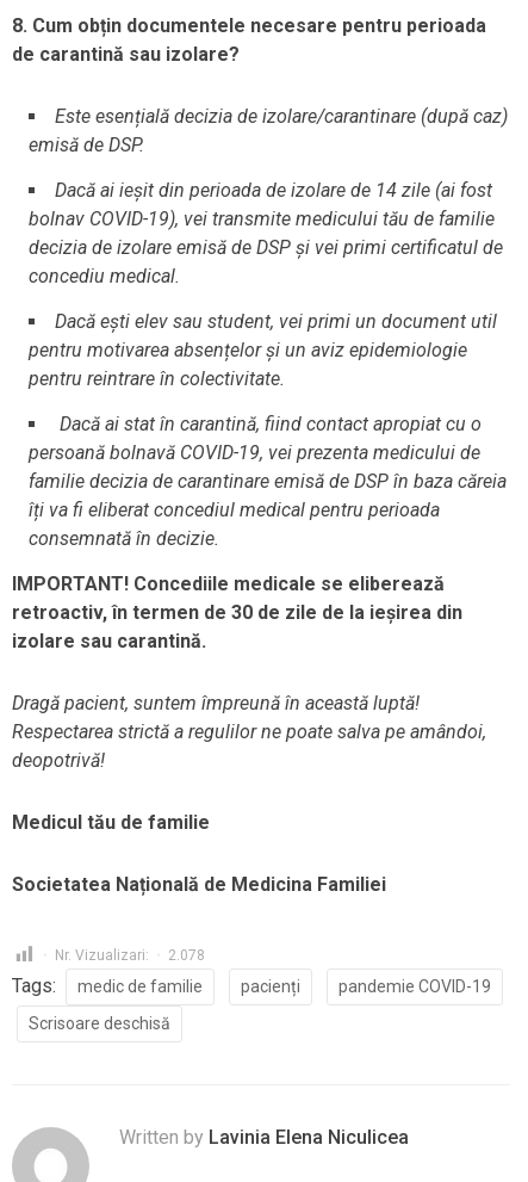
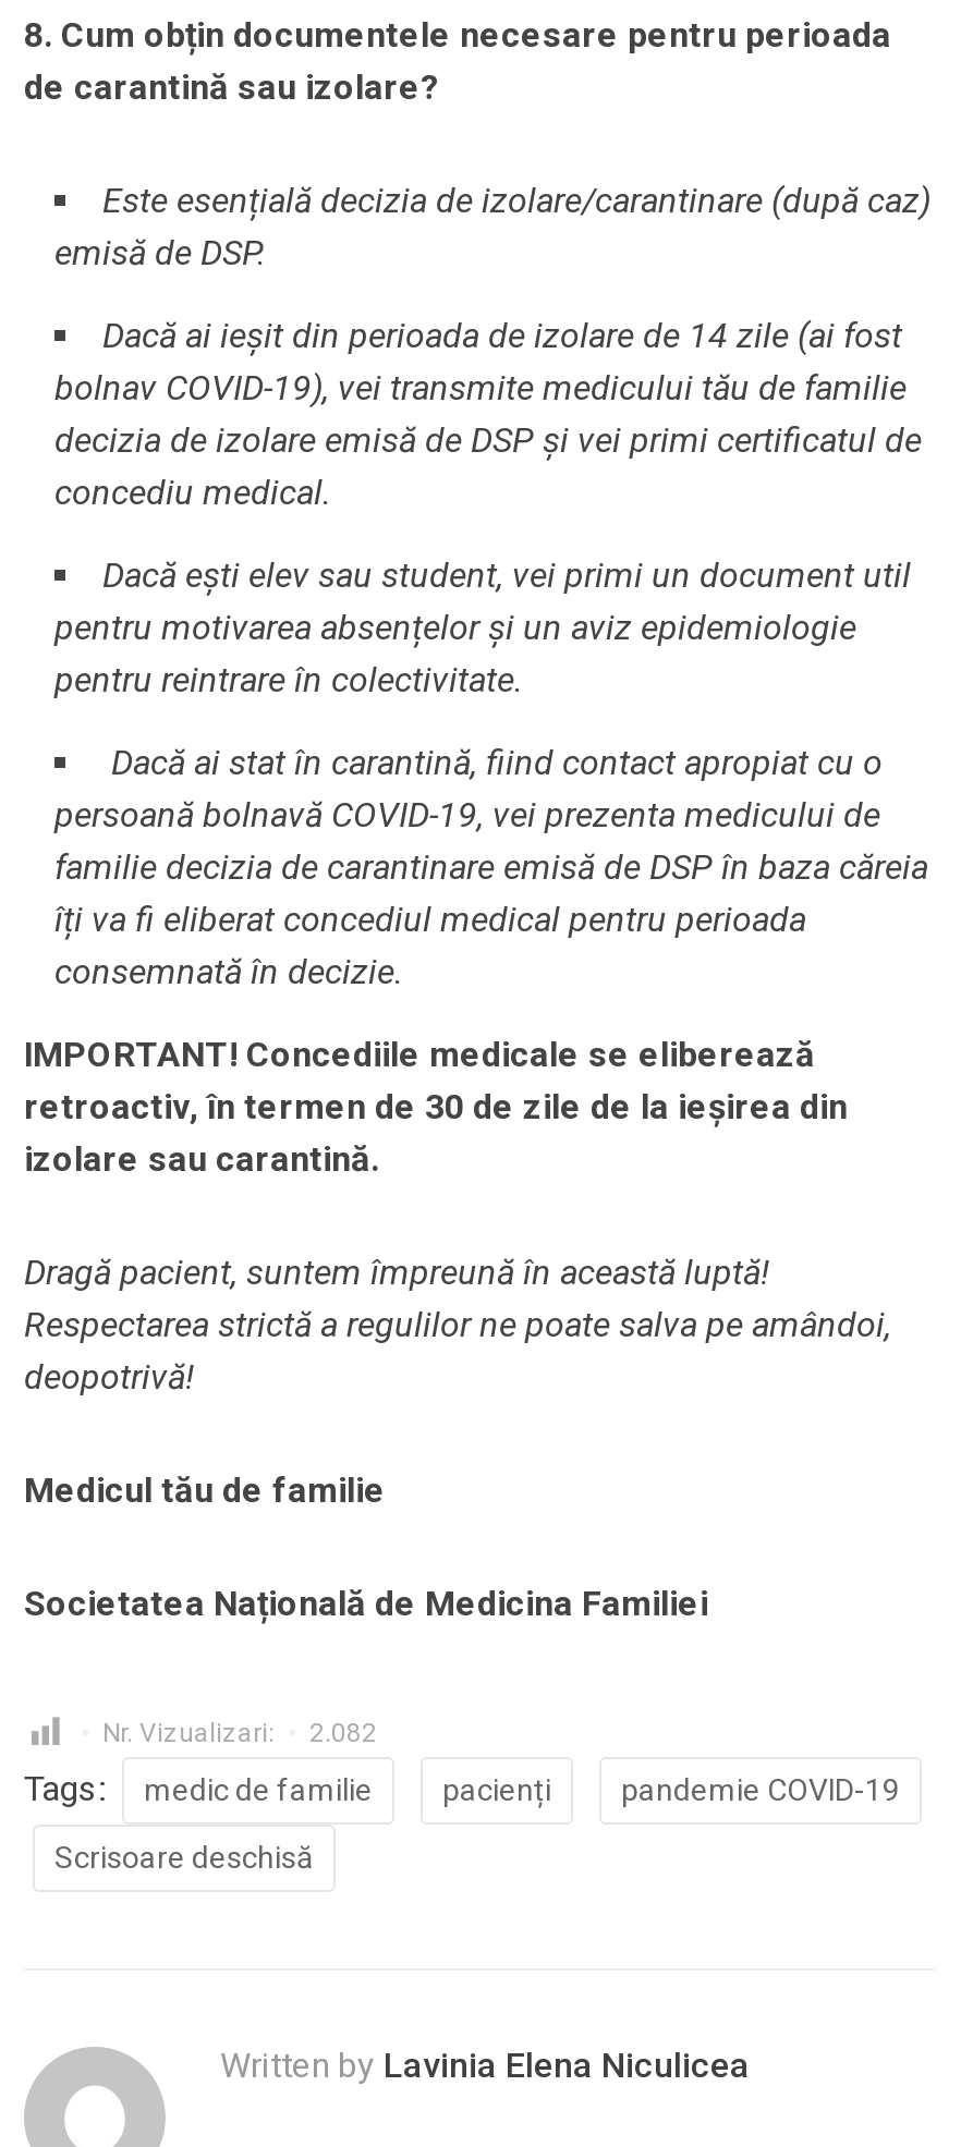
[55,947,205,963] Nr. Vizualizari: 2.078 -> [102,1717,377,1748] Nr. Vizualizari: 2.082

